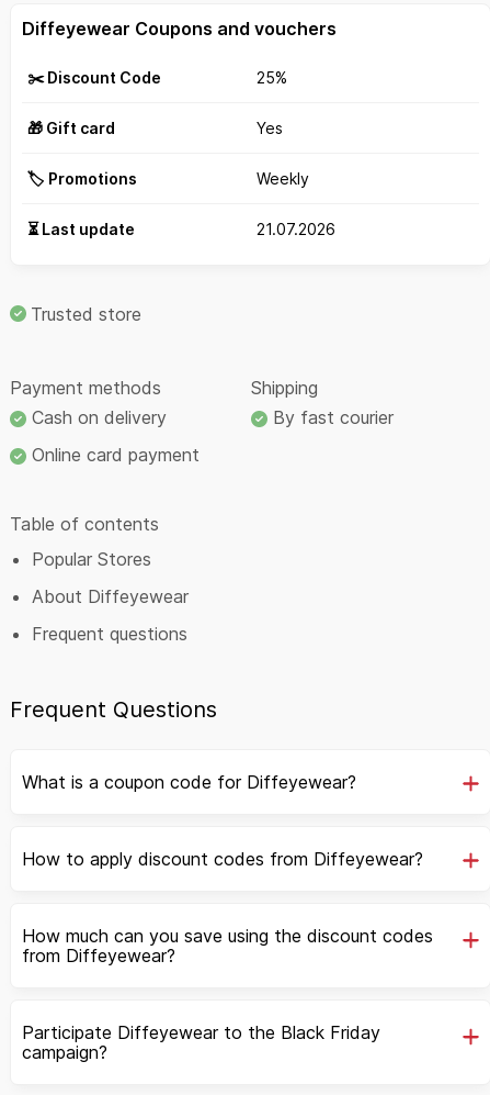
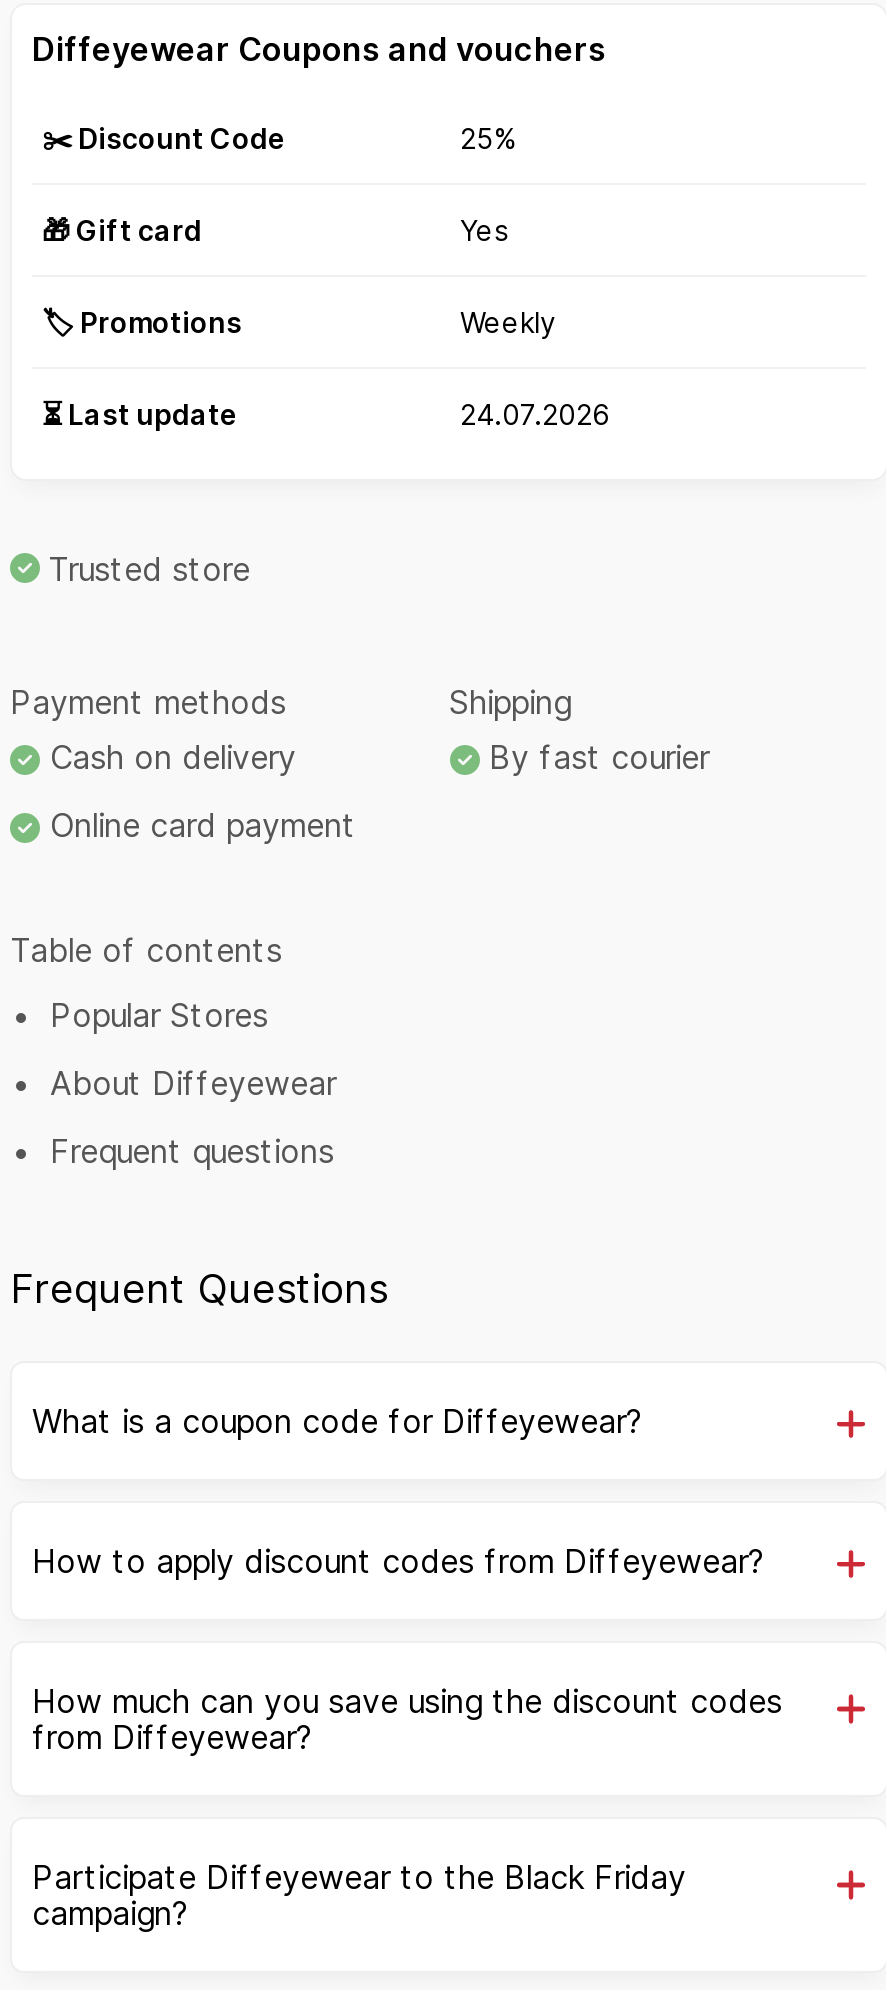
[257,219,335,238] 21.07.2026 -> [460,396,610,430] 24.07.2026

